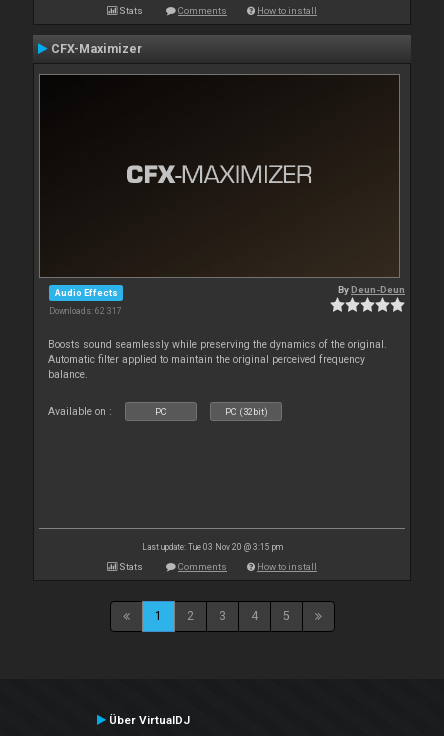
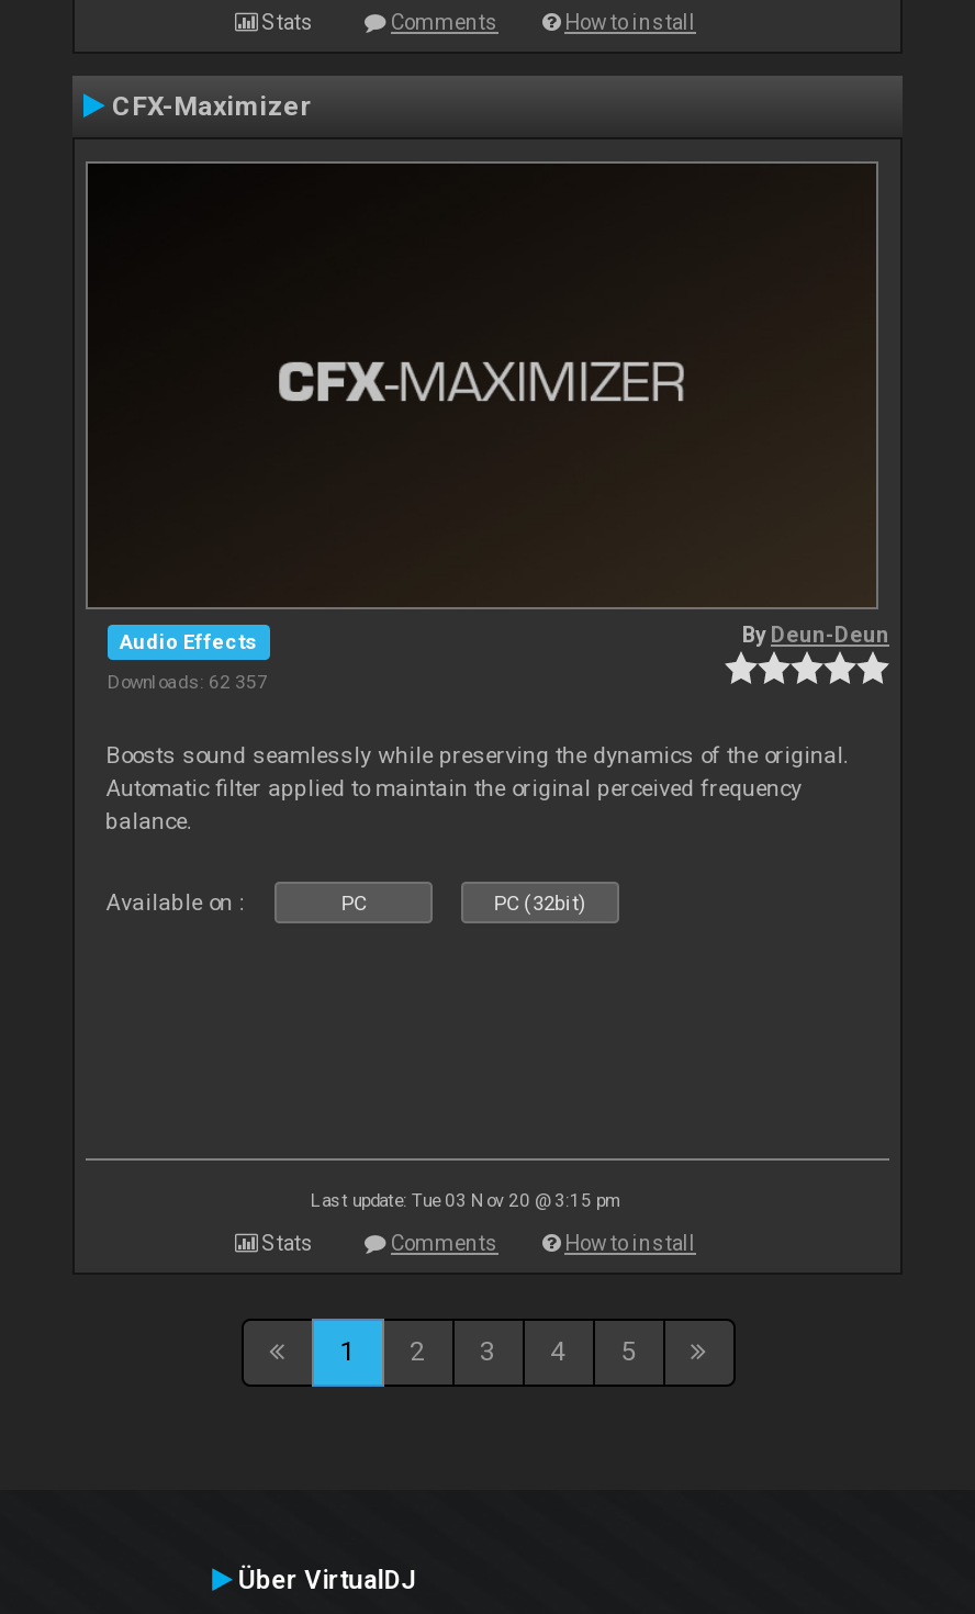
[49,306,122,316] Downloads: 62 317 -> [108,670,268,692] Downloads: 62 357

